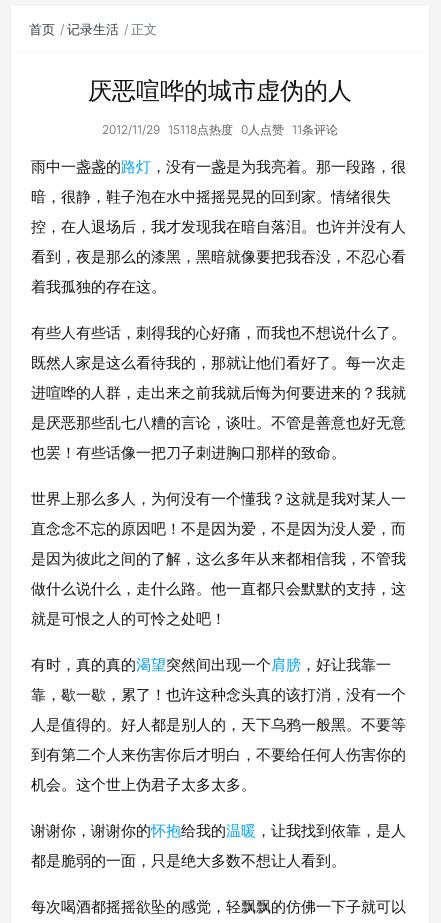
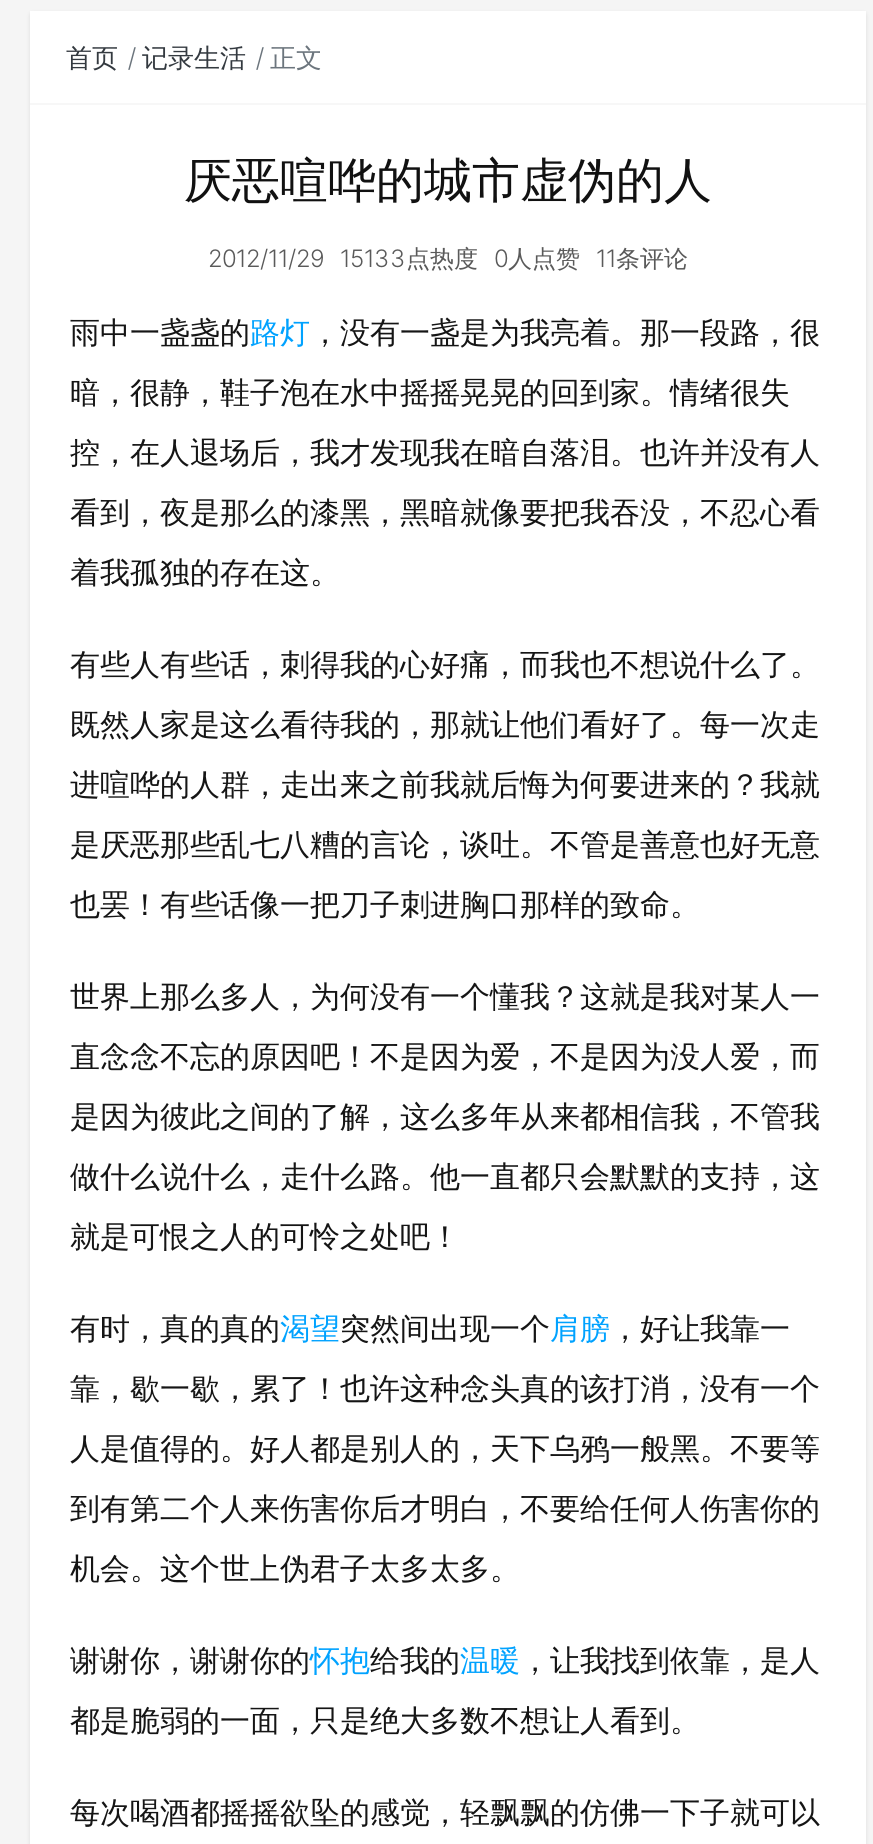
[102,122,338,137] 2012/11/29 15118点热度 0人点赞 11条评论 -> [208,243,688,273] 2012/11/29 15133点热度 0人点赞 11条评论

